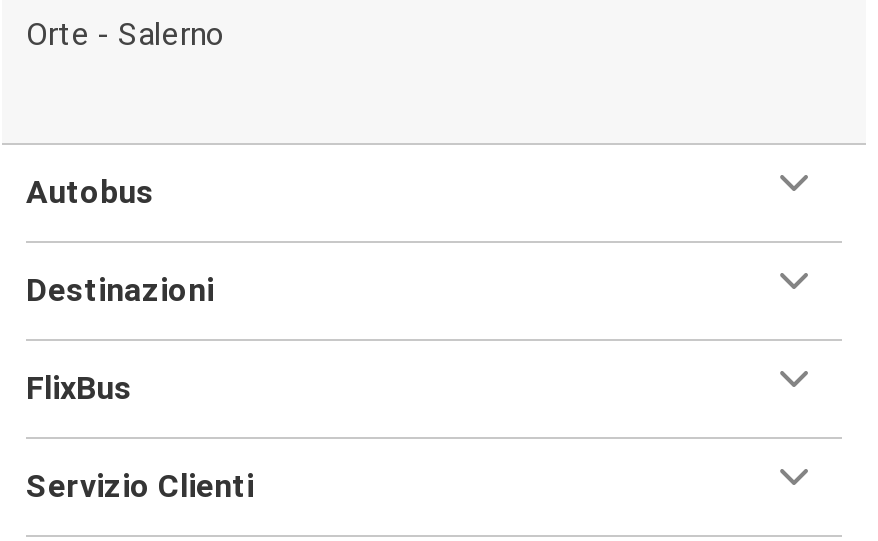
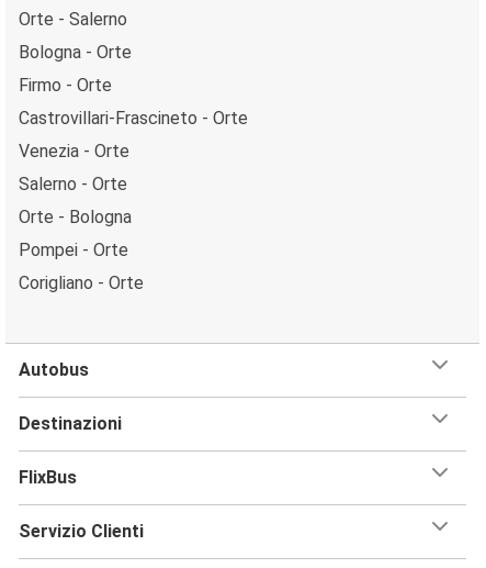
none -> [19,41,248,293] Bologna - Orte | Firmo - Orte | Castrovillari-Frascineto - Orte | Venezia - Orte | Salerno - Orte | Orte - Bologna | Pompei - Orte | Corigliano - Orte

